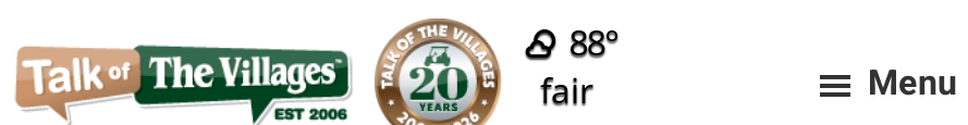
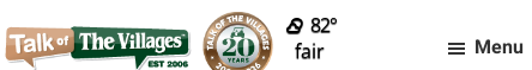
[569,18,618,66] 88° -> [310,12,337,38] 82°

